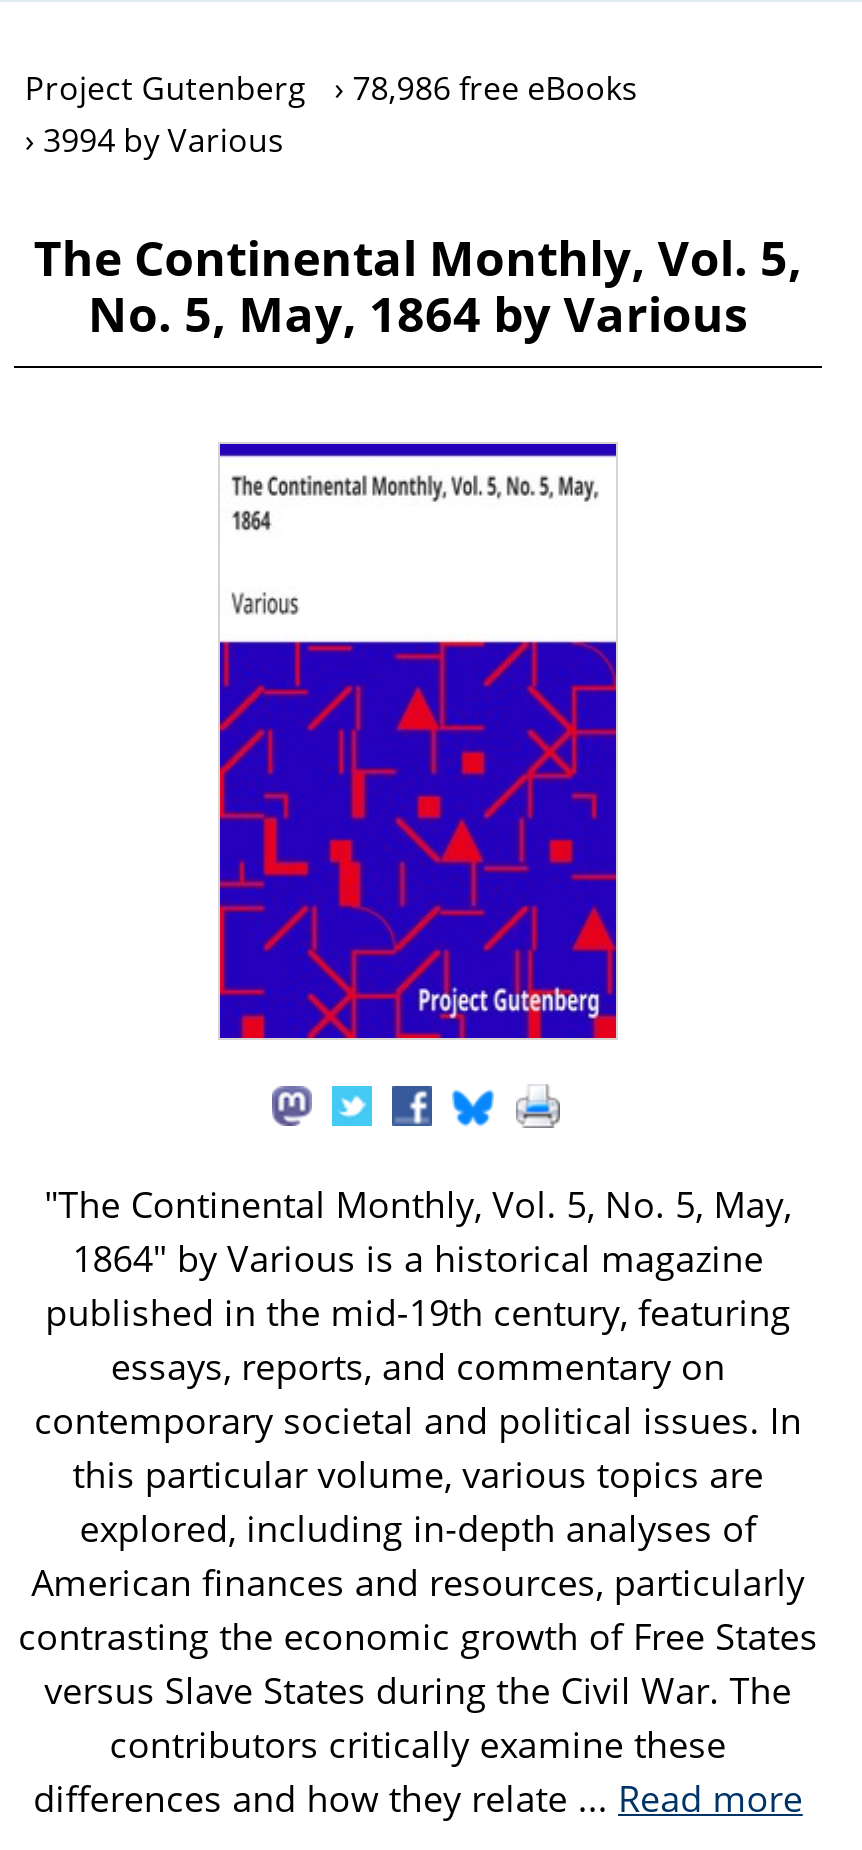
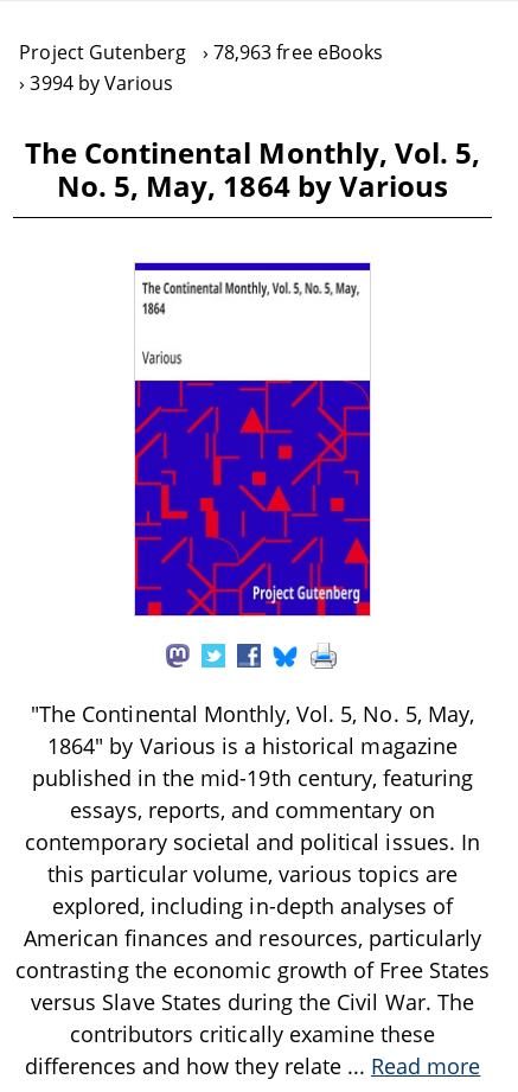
[25,66,638,110] Project Gutenberg 78,986 free eBooks -> [19,39,383,65] Project Gutenberg 78,963 free eBooks

